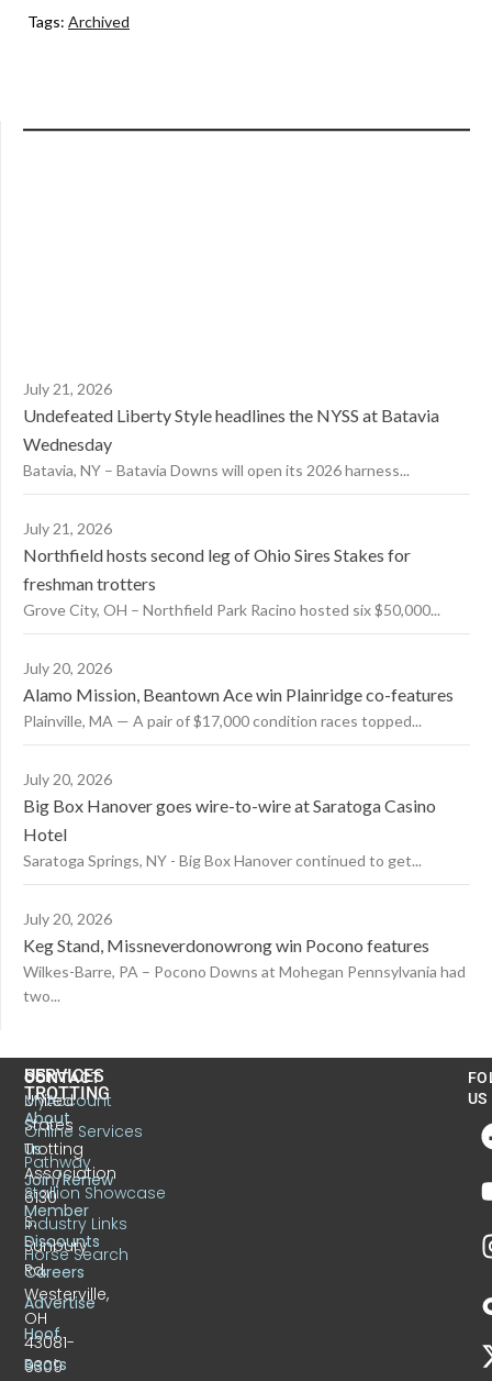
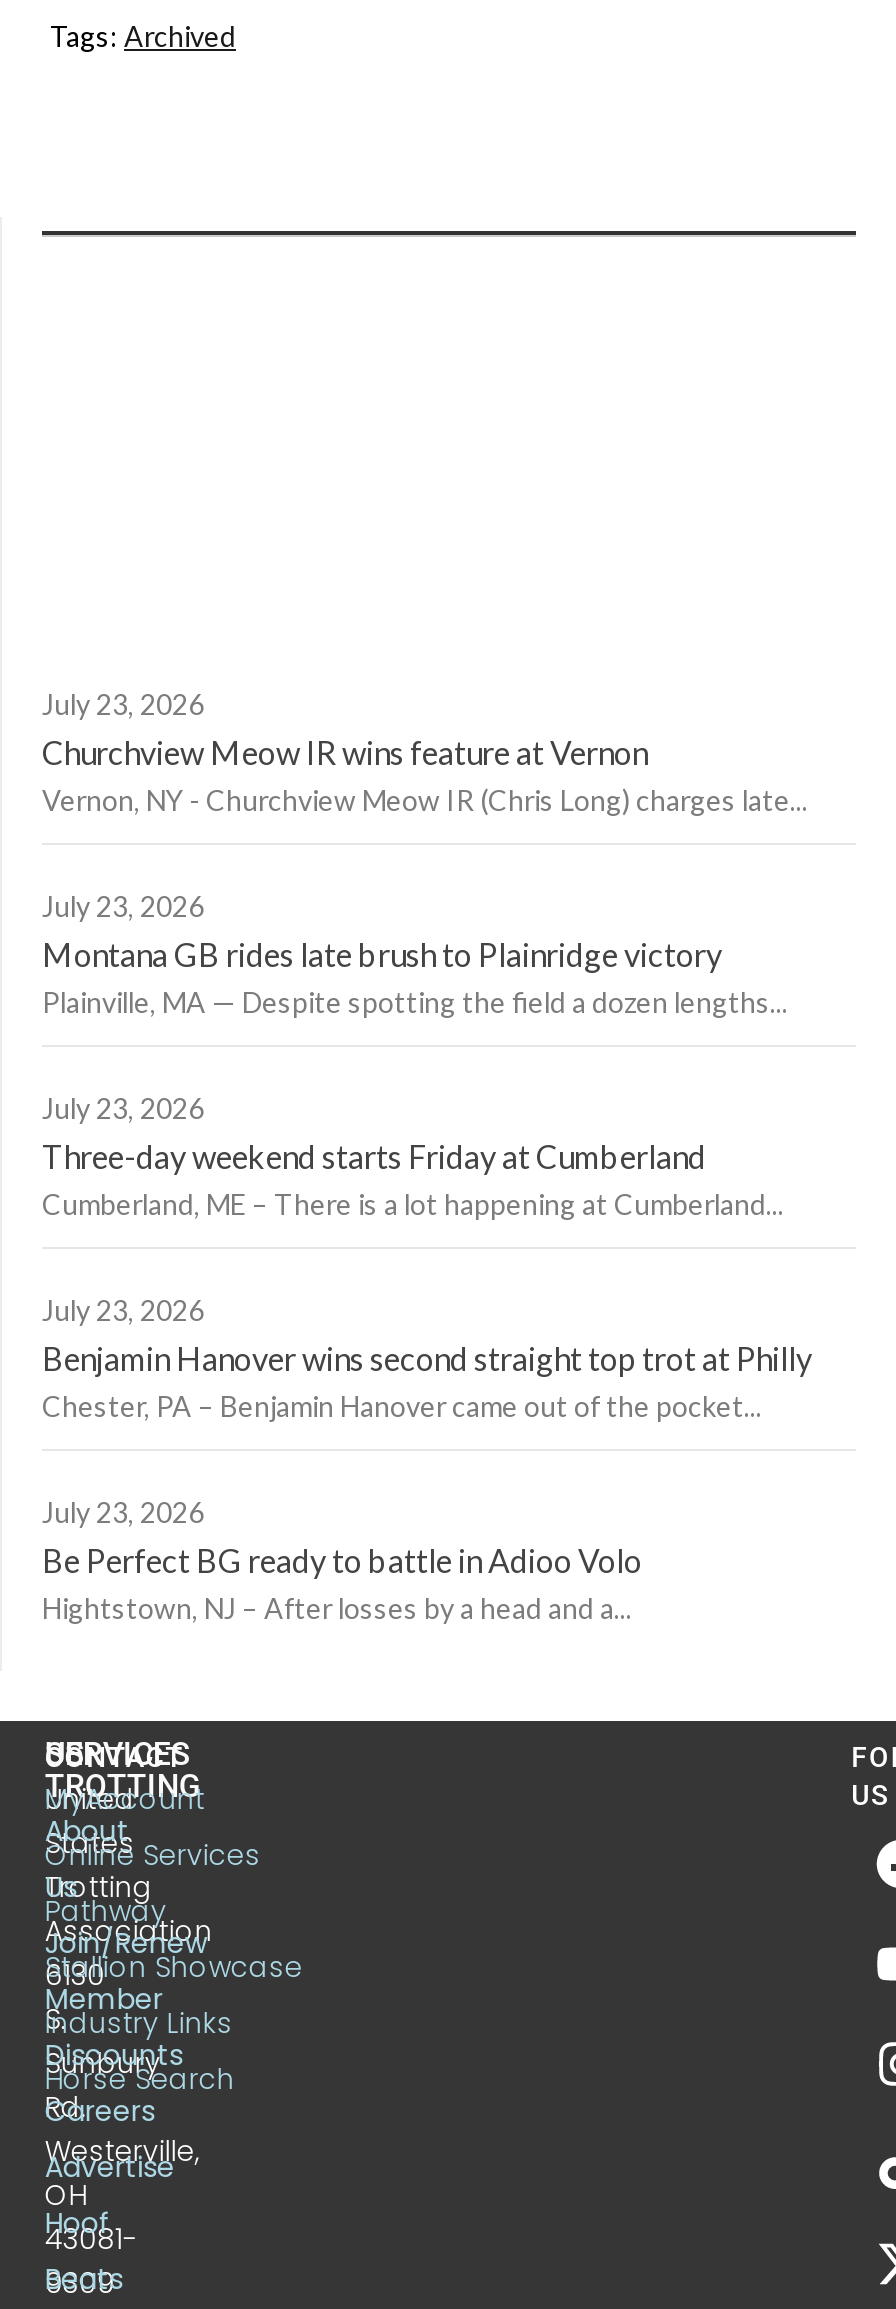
[23,379,439,479] July 21, 2026 | Undefeated Liberty Style headlines the NYSS at Batavia | Wednesday | Batavia, NY – Batavia Downs will open its 2026 harness... -> [42,687,808,817] July 23, 2026 | Churchview Meow IR wins feature at Vernon | Vernon, NY - Churchview Meow IR (Chris Long) charges late...
[23,519,440,619] July 21, 2026 | Northfield hosts second leg of Ohio Sires Stakes for | freshman trotters | Grove City, OH – Northfield Park Racino hosted six $50,000... -> [42,889,788,1019] July 23, 2026 | Montana GB rides late brush to Plainridge victory | Plainville, MA — Despite spotting the field a dozen lengths...
[23,658,454,730] July 20, 2026 | Alamo Mission, Beantown Ace win Plainridge co-features | Plainville, MA — A pair of $17,000 condition races topped... -> [42,1091,784,1221] July 23, 2026 | Three-day weekend starts Friday at Cumberland | Cumberland, ME – There is a lot happening at Cumberland...
[23,769,436,870] July 20, 2026 | Big Box Hanover goes wire-to-wire at Saratoga Casino | Hotel | Saratoga Springs, NY - Big Box Hanover continued to get... -> [42,1293,812,1423] July 23, 2026 | Benjamin Hanover wins second straight top trot at Philly | Chester, PA – Benjamin Hanover came out of the pocket...
[23,909,466,1005] July 20, 2026 | Keg Stand, Missneverdonowrong win Pocono features | Wilkes-Barre, PA – Pocono Downs at Mohegan Pennsylvania had | two... -> [42,1495,642,1625] July 23, 2026 | Be Perfect BG ready to battle in Adioo Volo | Hightstown, NJ – After losses by a head and a...

